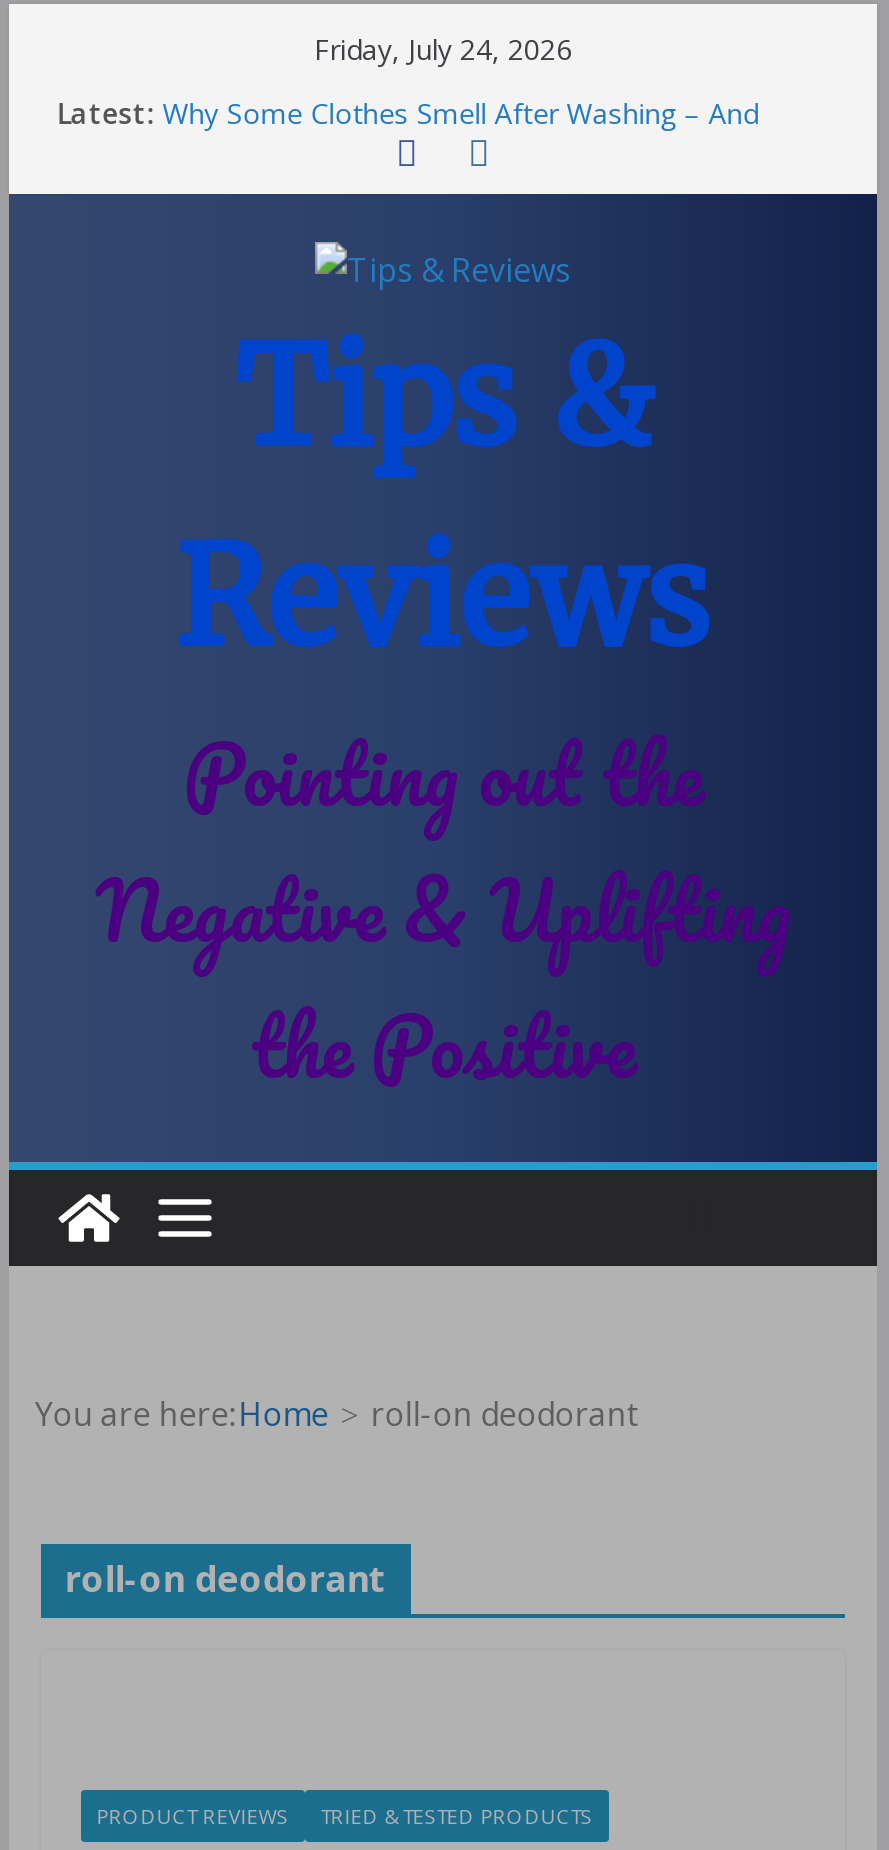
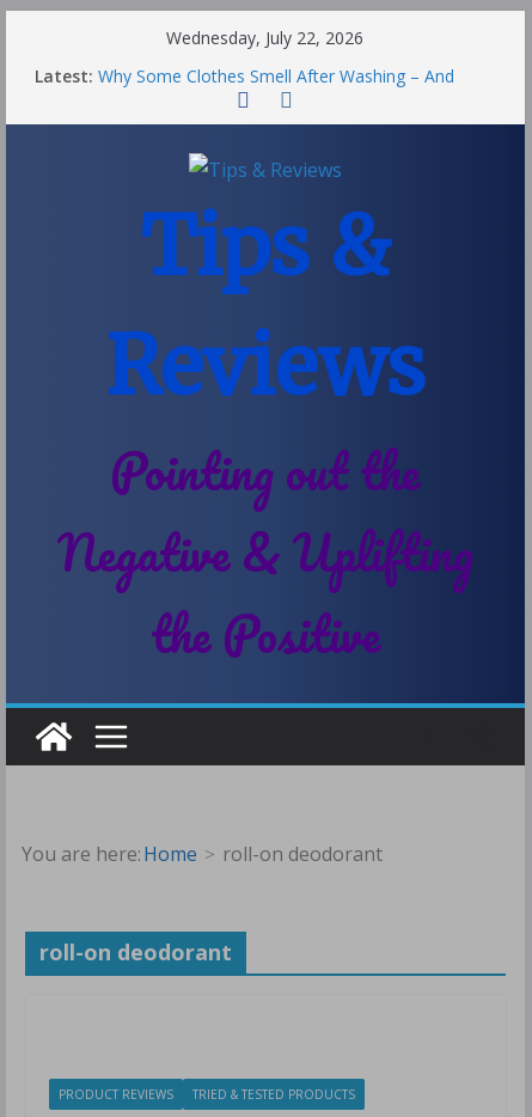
[314,30,572,68] Friday, July 24, 2026 -> [167,26,364,49] Wednesday, July 22, 2026

